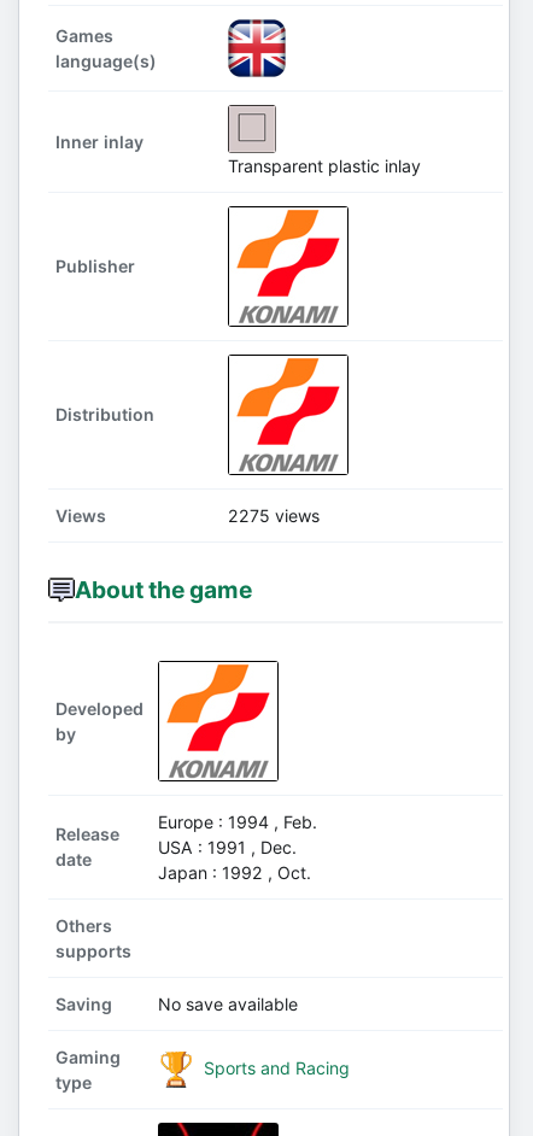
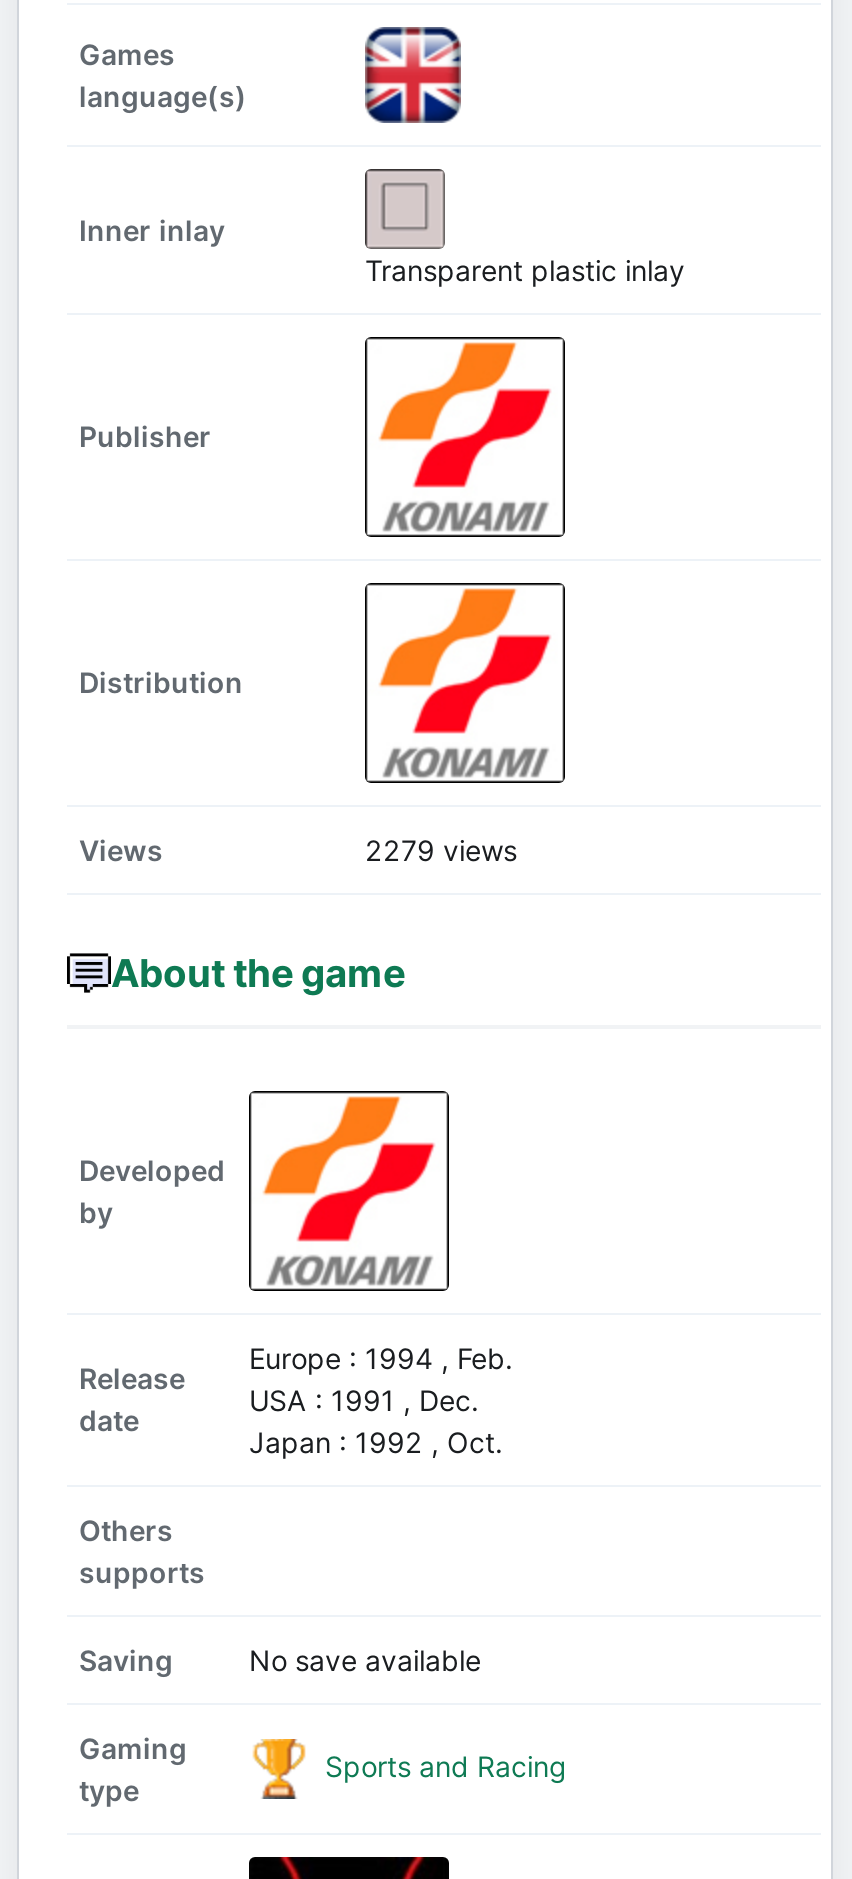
[228,505,320,526] 2275 views -> [365,833,517,867] 2279 views

